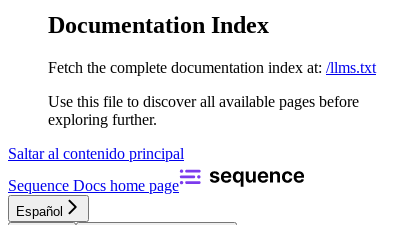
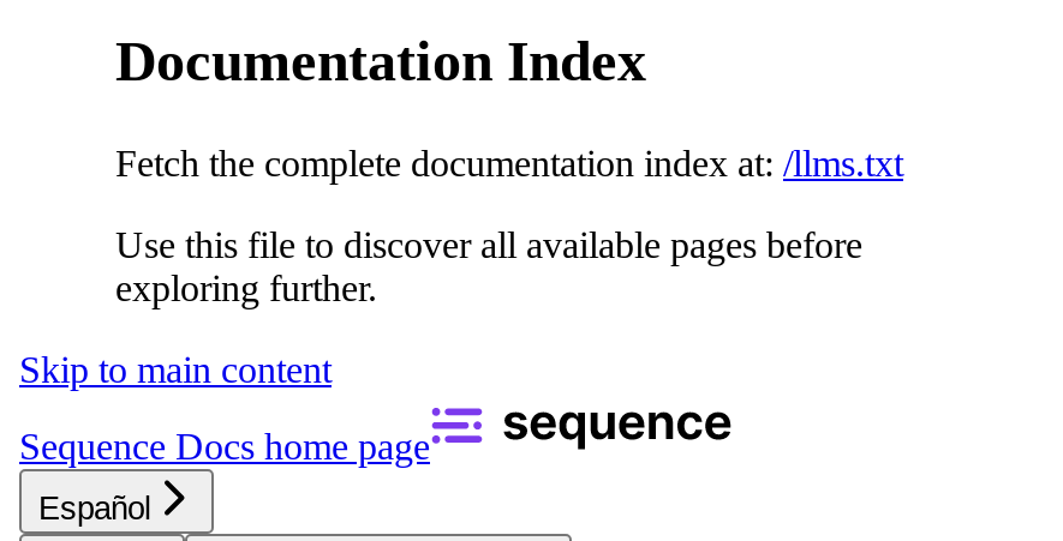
[8,145,184,162] Saltar al contenido principal -> [19,349,332,389] Skip to main content

